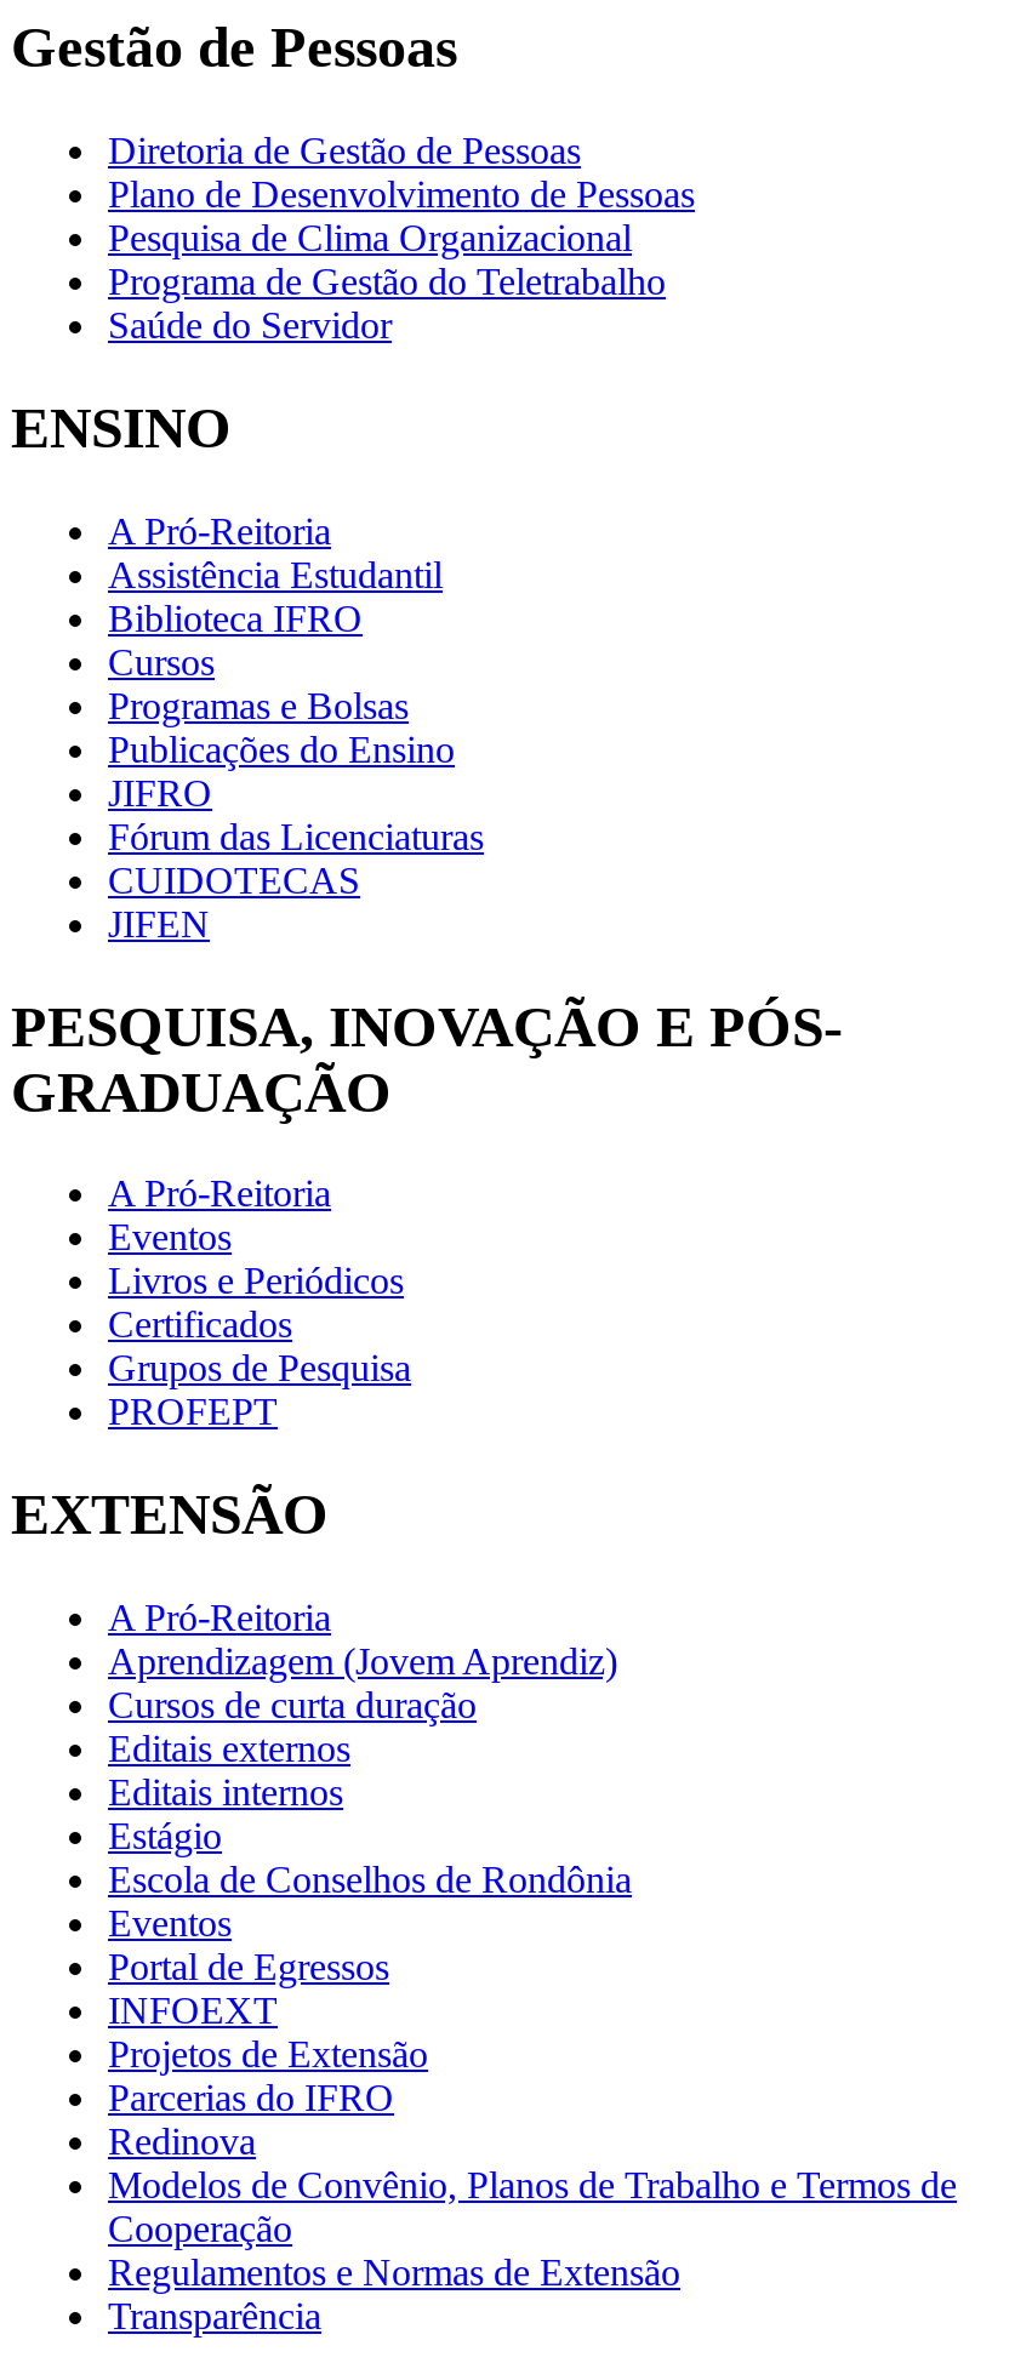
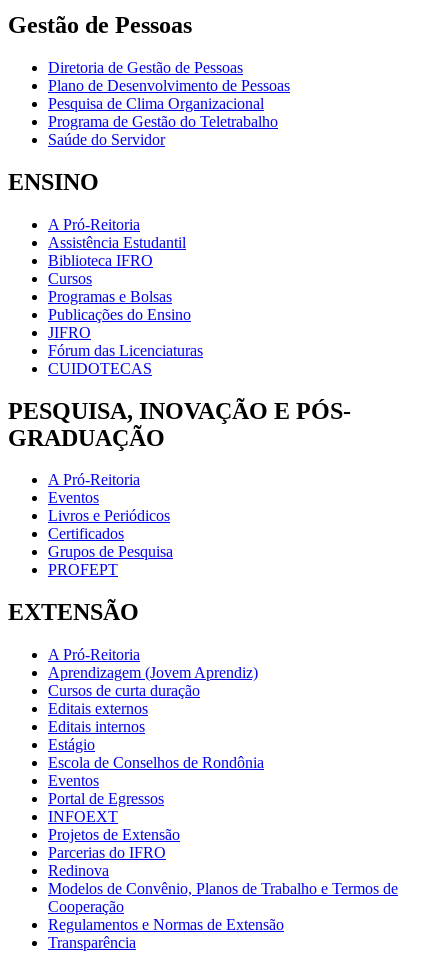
[108,903,210,944] JIFEN -> none

